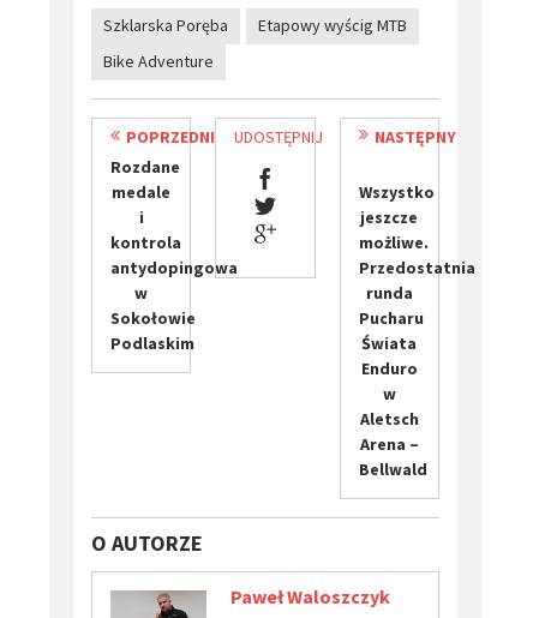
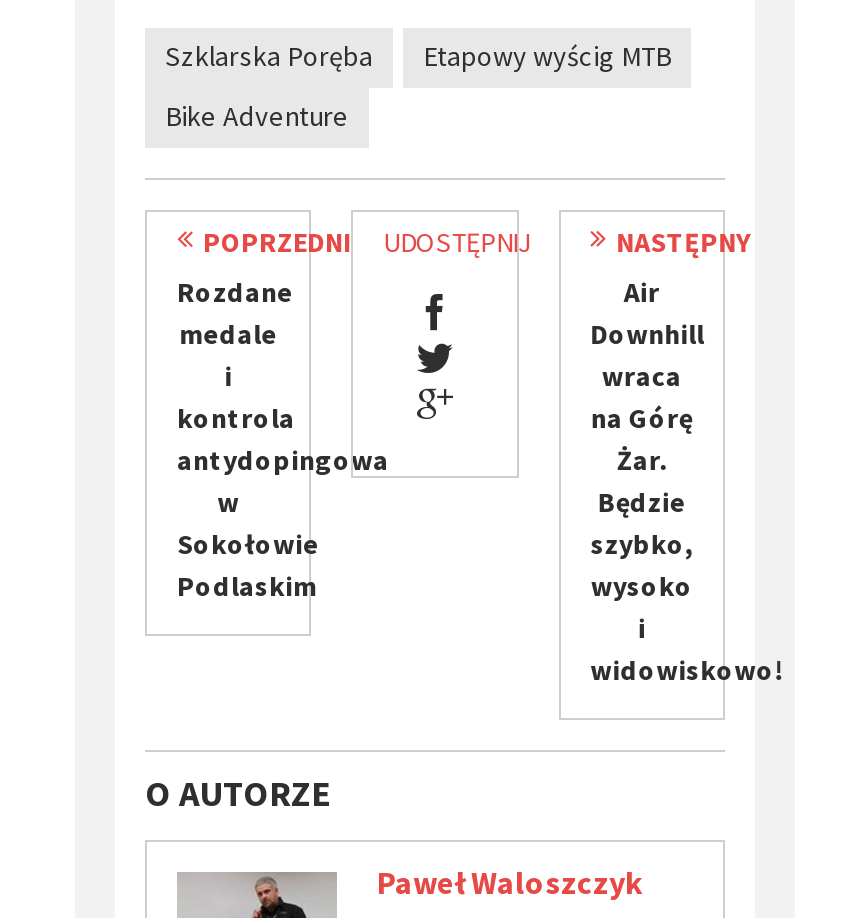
[359,182,475,480] Wszystko | jeszcze | możliwe. | Przedostatnia | runda | Pucharu | Świata | Enduro | w | Aletsch | Arena – | Bellwald -> [590,275,782,689] Air | Downhill | wraca | na Górę | Żar. | Będzie | szybko, | wysoko | i | widowiskowo!

